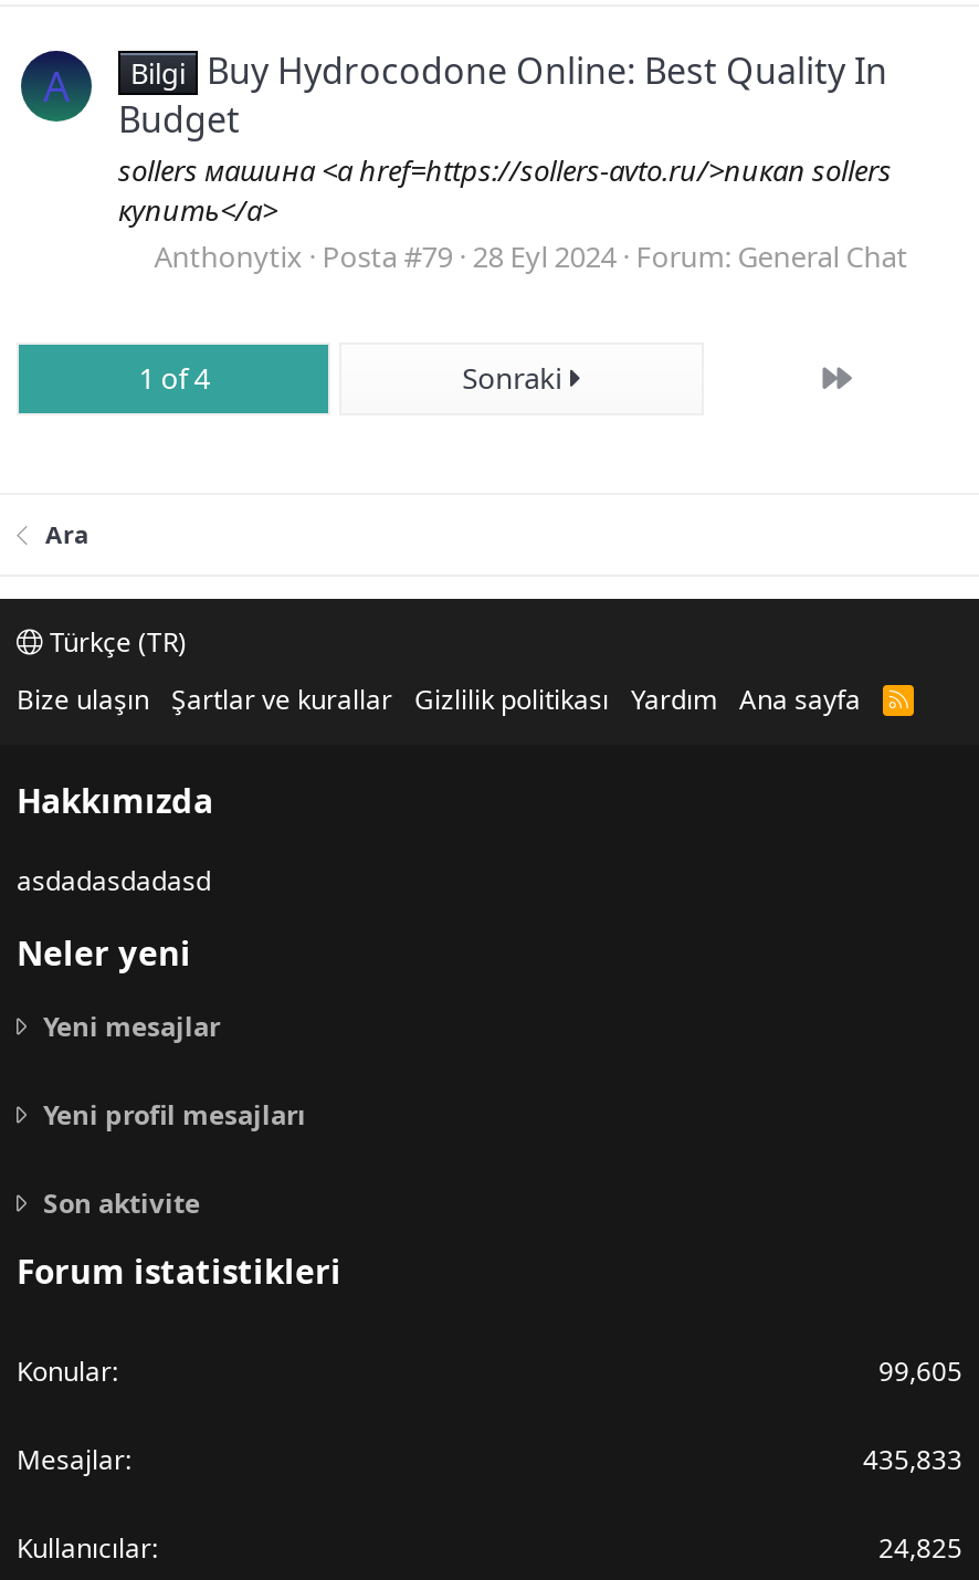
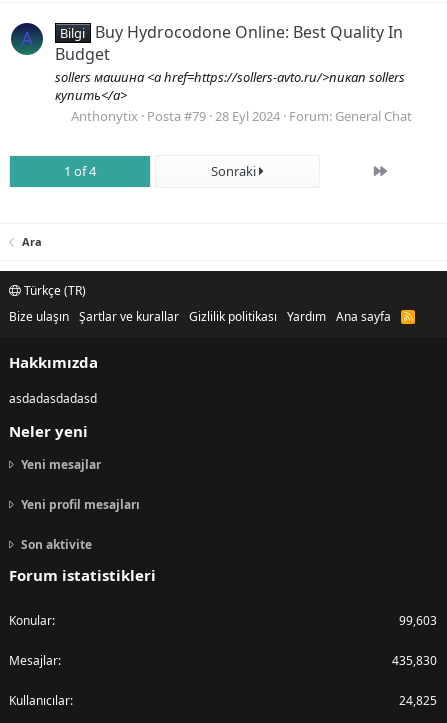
[878,1353,962,1391] 99,605 -> [399,612,437,629] 99,603
[863,1442,962,1479] 435,833 -> [392,652,437,669] 435,830

